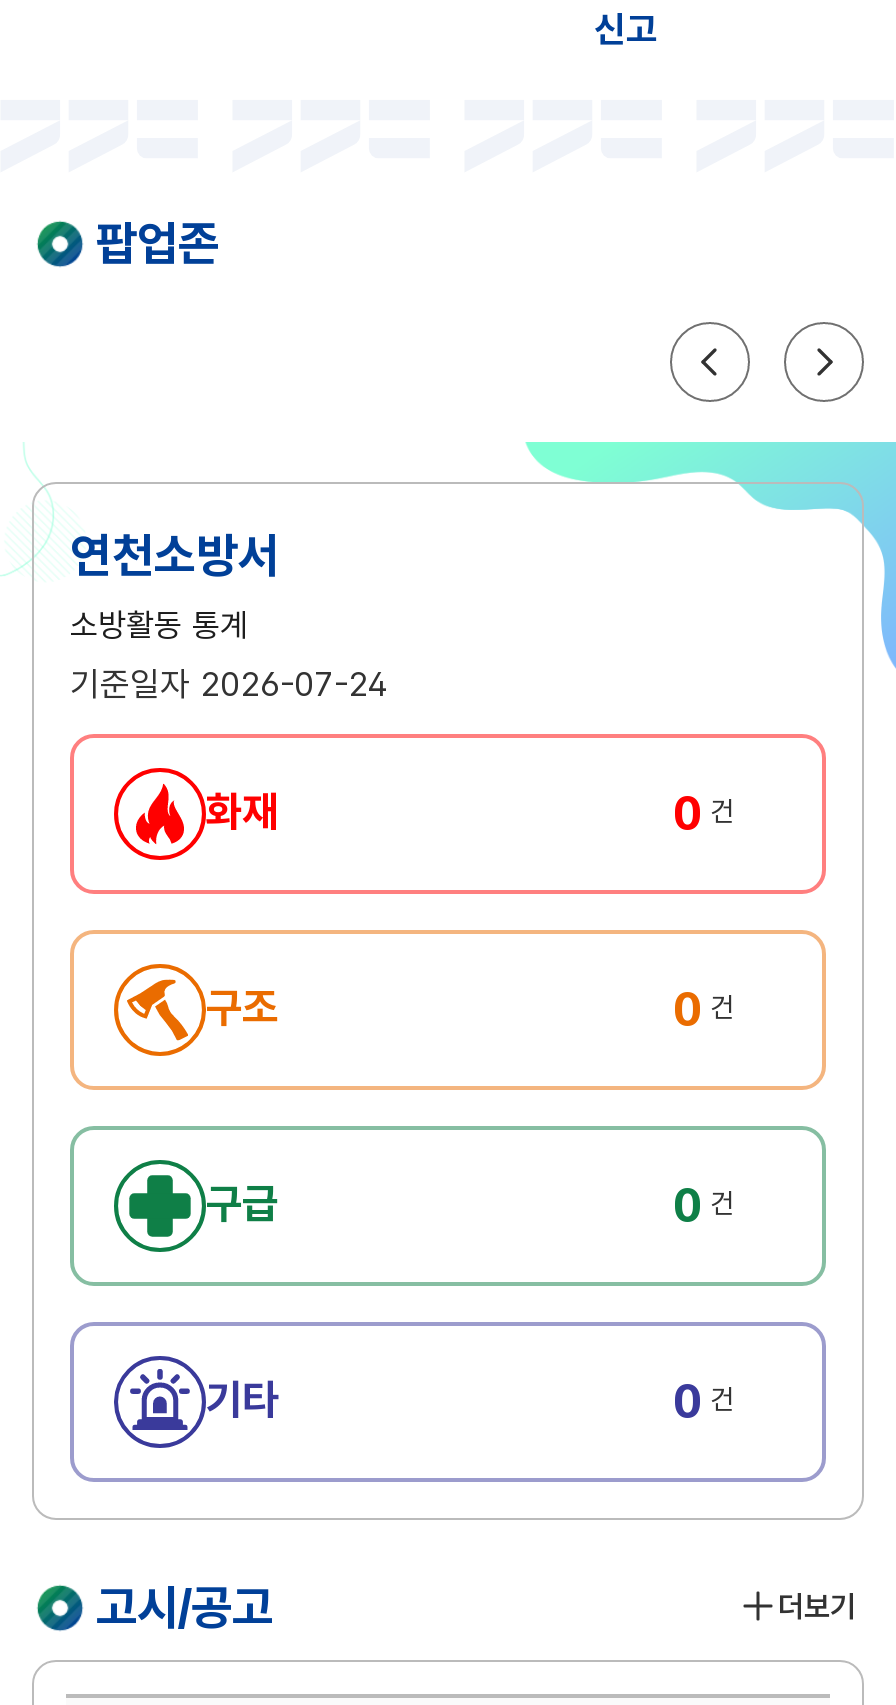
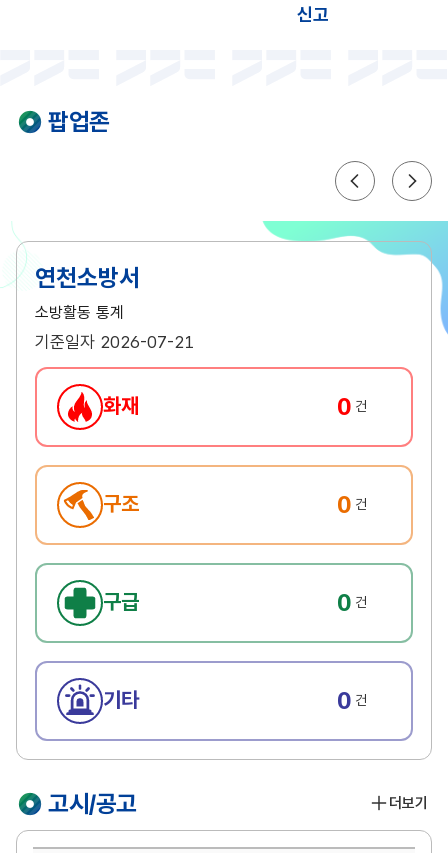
[70,664,388,704] 기준일자 2026-07-24 -> [35,332,194,352] 기준일자 2026-07-21

